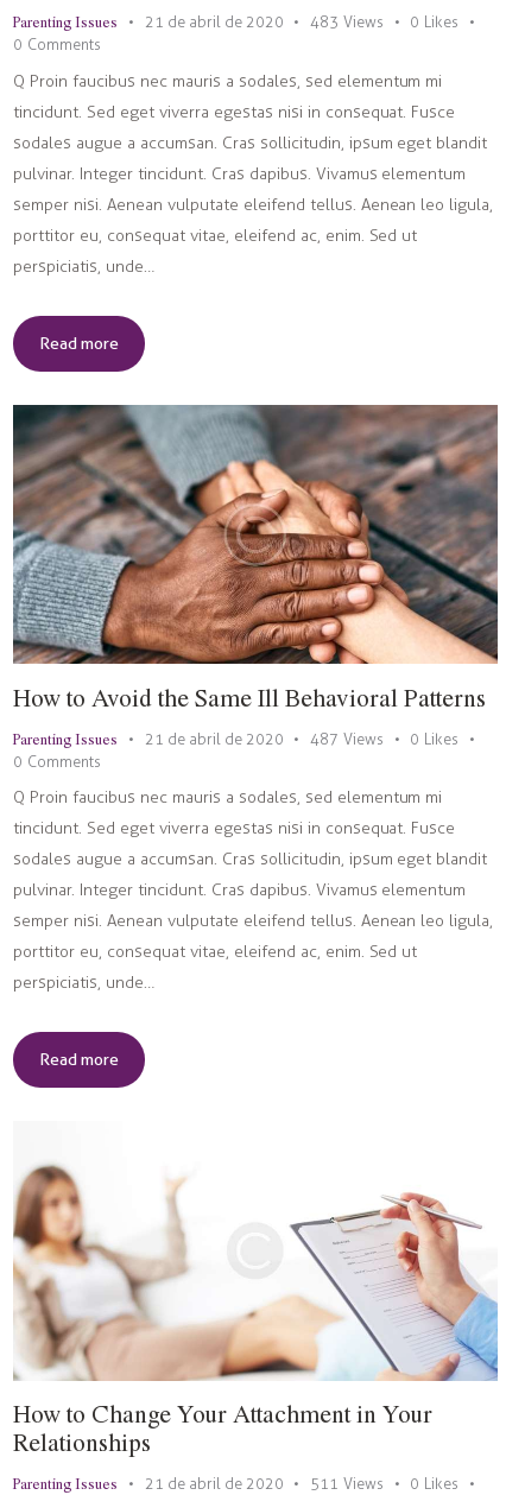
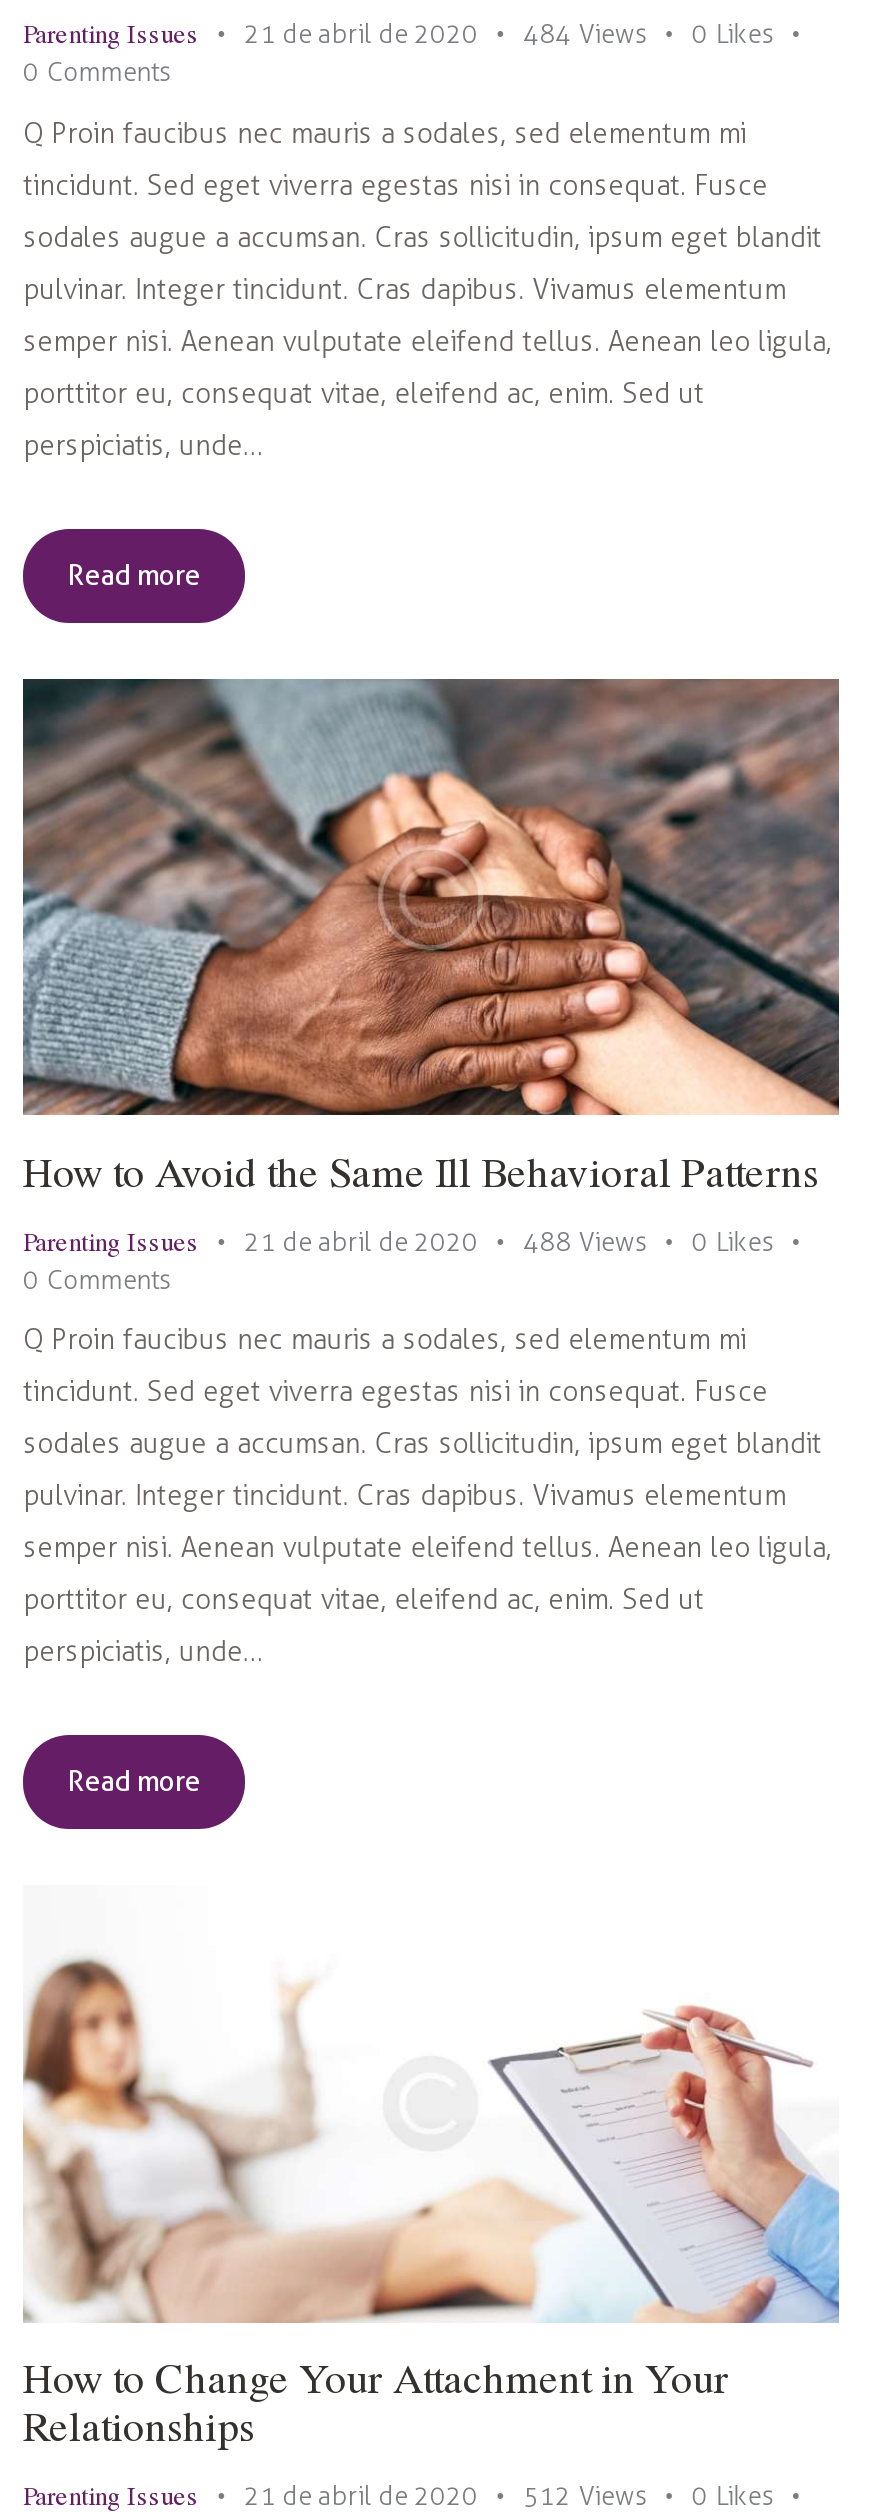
[13,11,459,32] Parenting Issues 21 de abril de 2020 483 Views 0 Likes -> [23,16,774,52] Parenting Issues 21 de abril de 2020 484 Views 0 Likes
[13,728,459,749] Parenting Issues 21 de abril de 2020 487 Views 0 Likes -> [23,1222,774,1258] Parenting Issues 21 de abril de 2020 488 Views 0 Likes
[13,1472,459,1494] Parenting Issues 21 de abril de 2020 511 Views 0 Likes -> [23,2477,774,2513] Parenting Issues 21 de abril de 2020 512 Views 0 Likes

